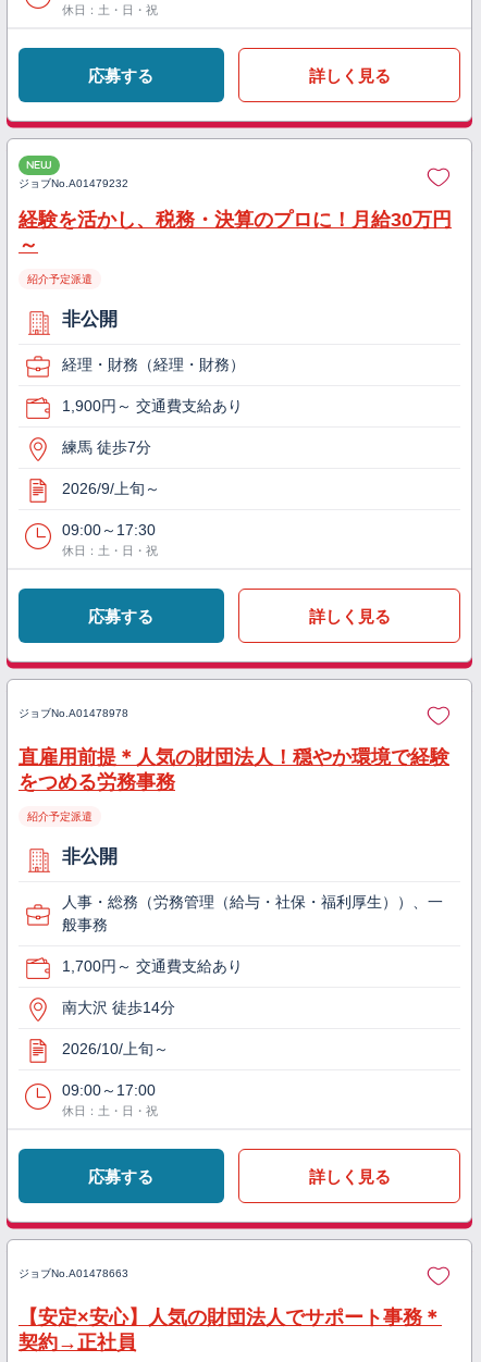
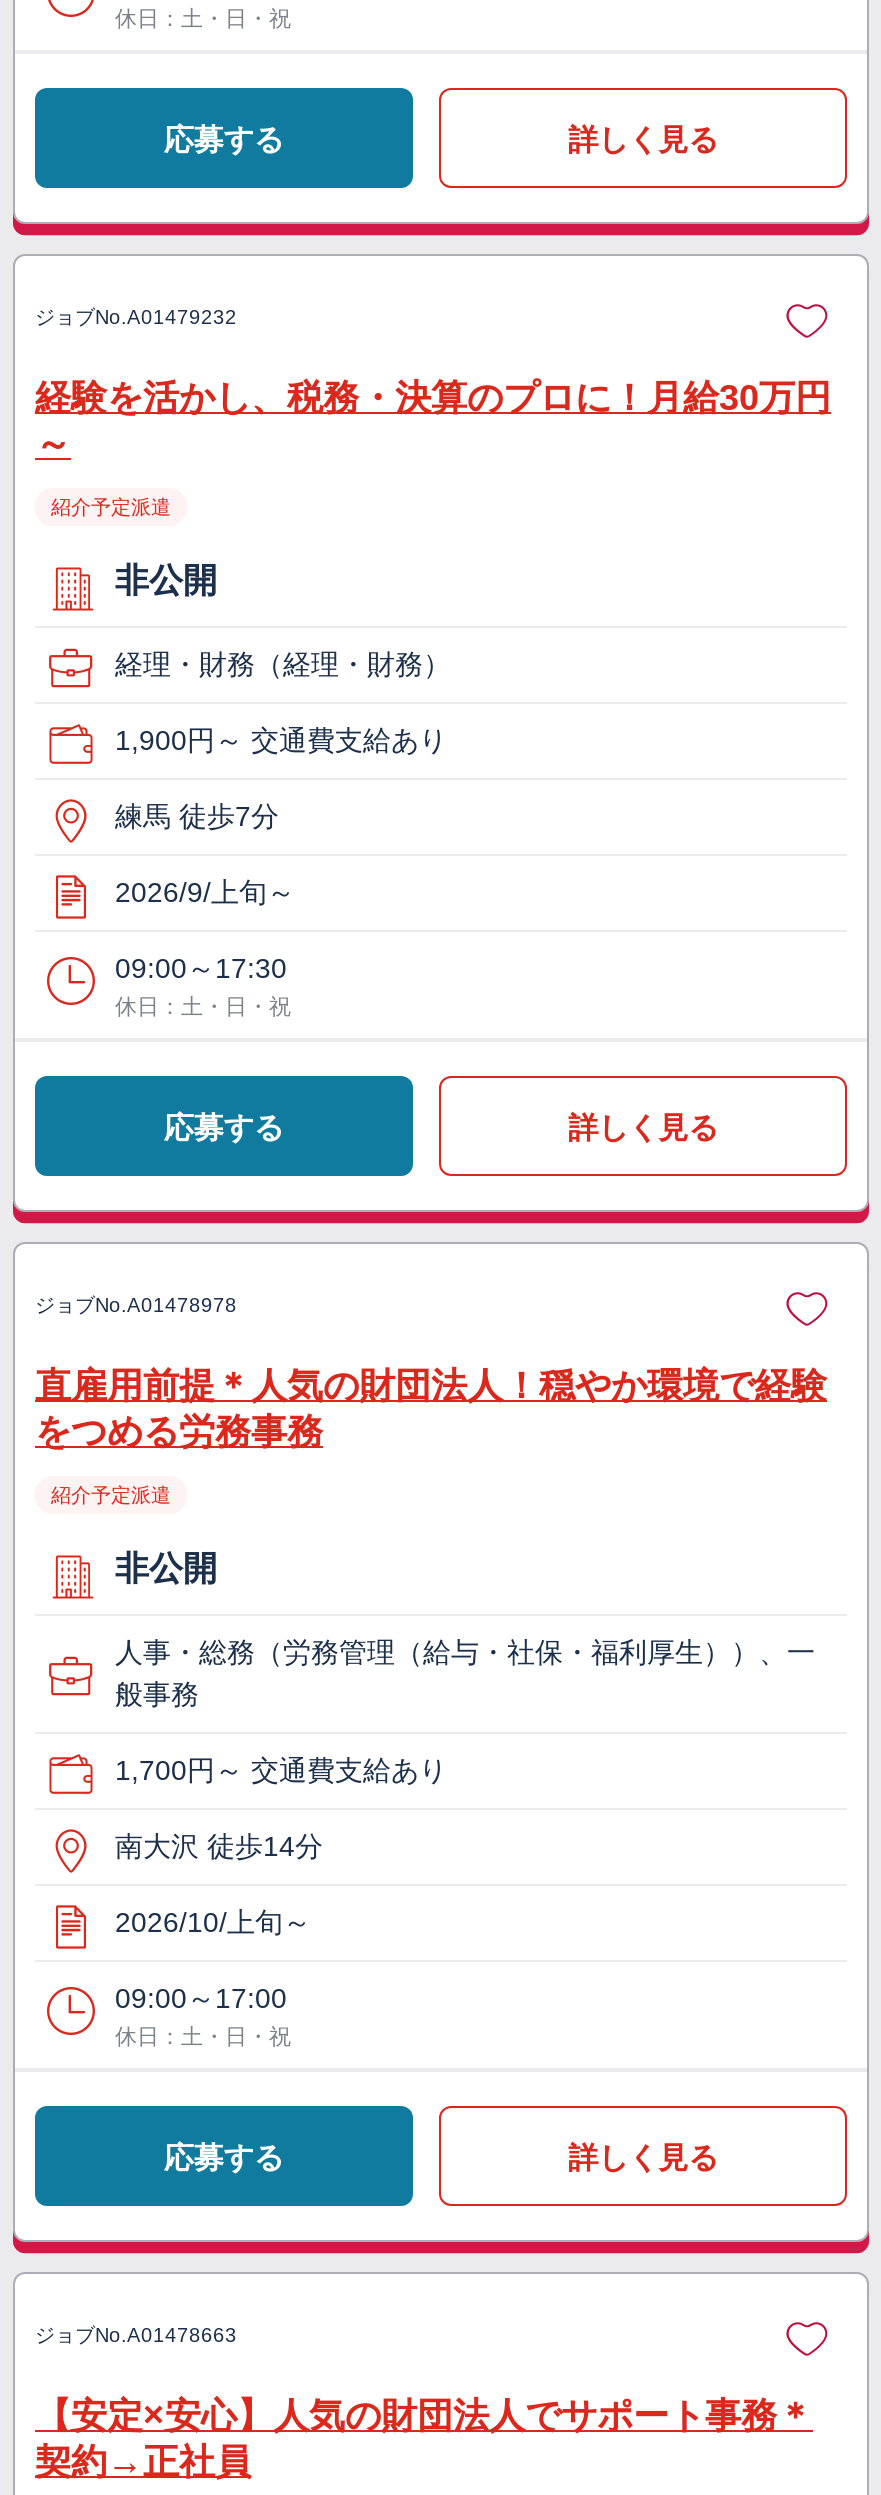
[26,158,52,172] NEW -> none

